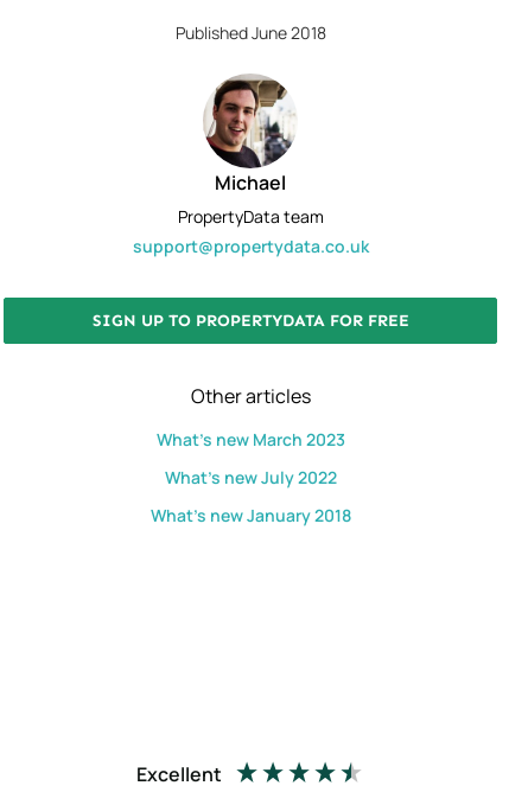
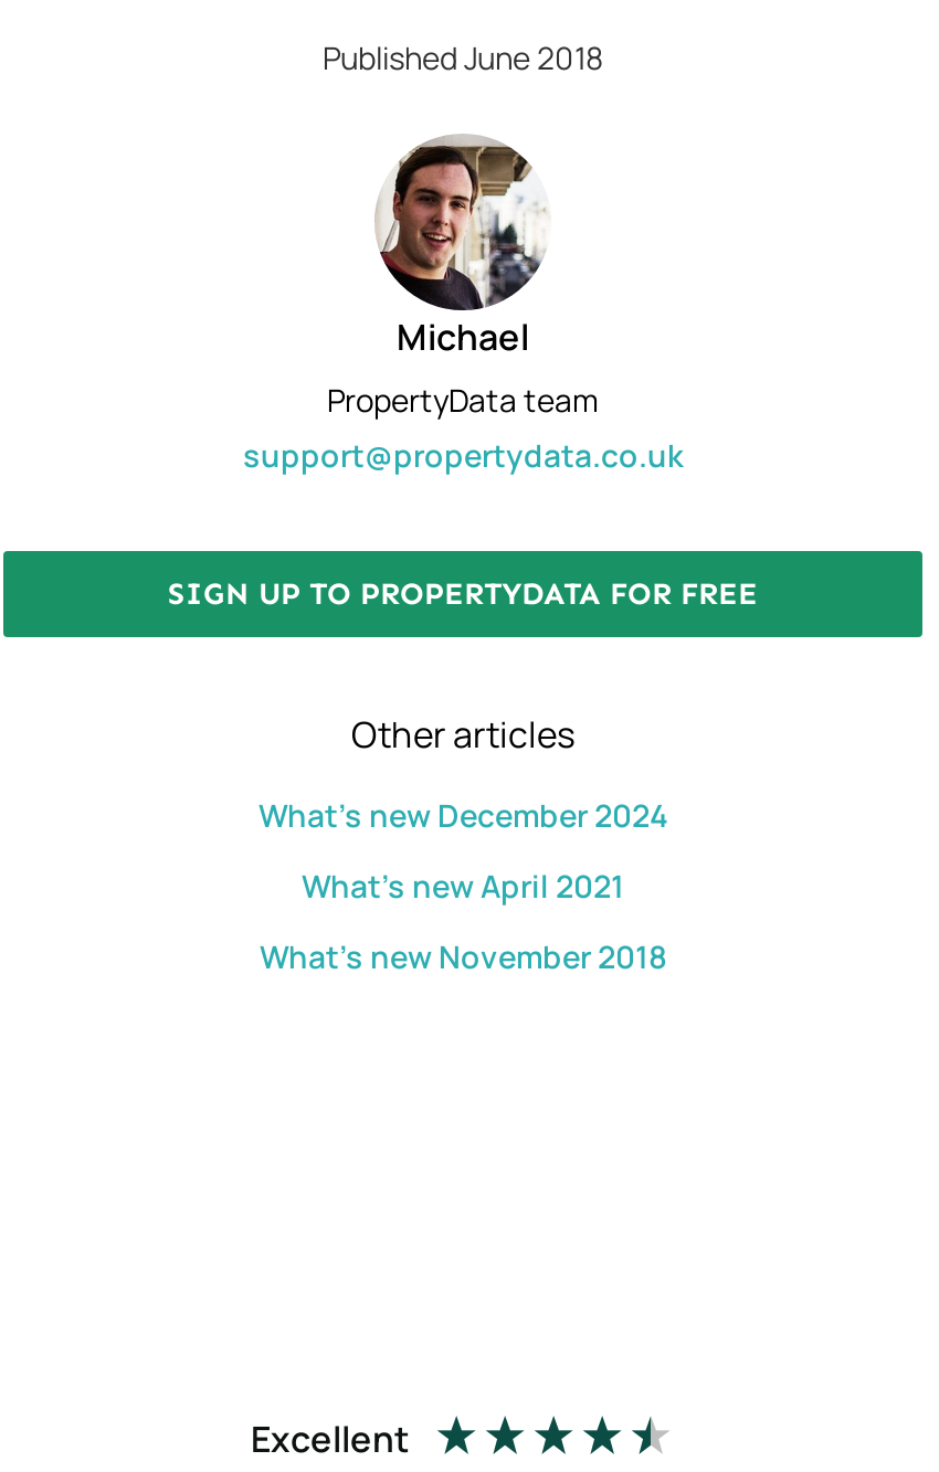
[156,428,345,450] What's new March 2023 -> [259,794,667,835] What's new December 2024
[164,466,336,488] What's new July 2022 -> [302,864,624,906] What's new April 2021
[150,504,351,526] What's new January 2018 -> [260,935,666,977] What's new November 2018

